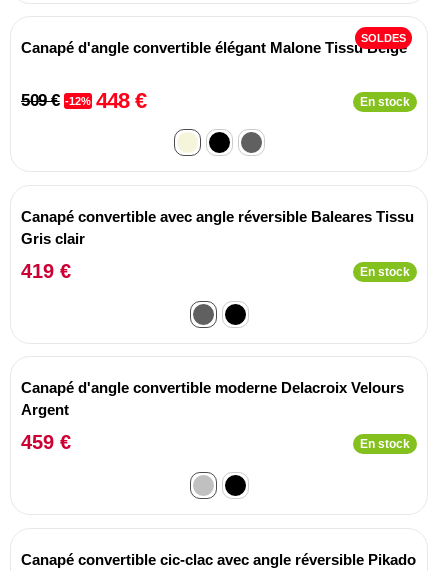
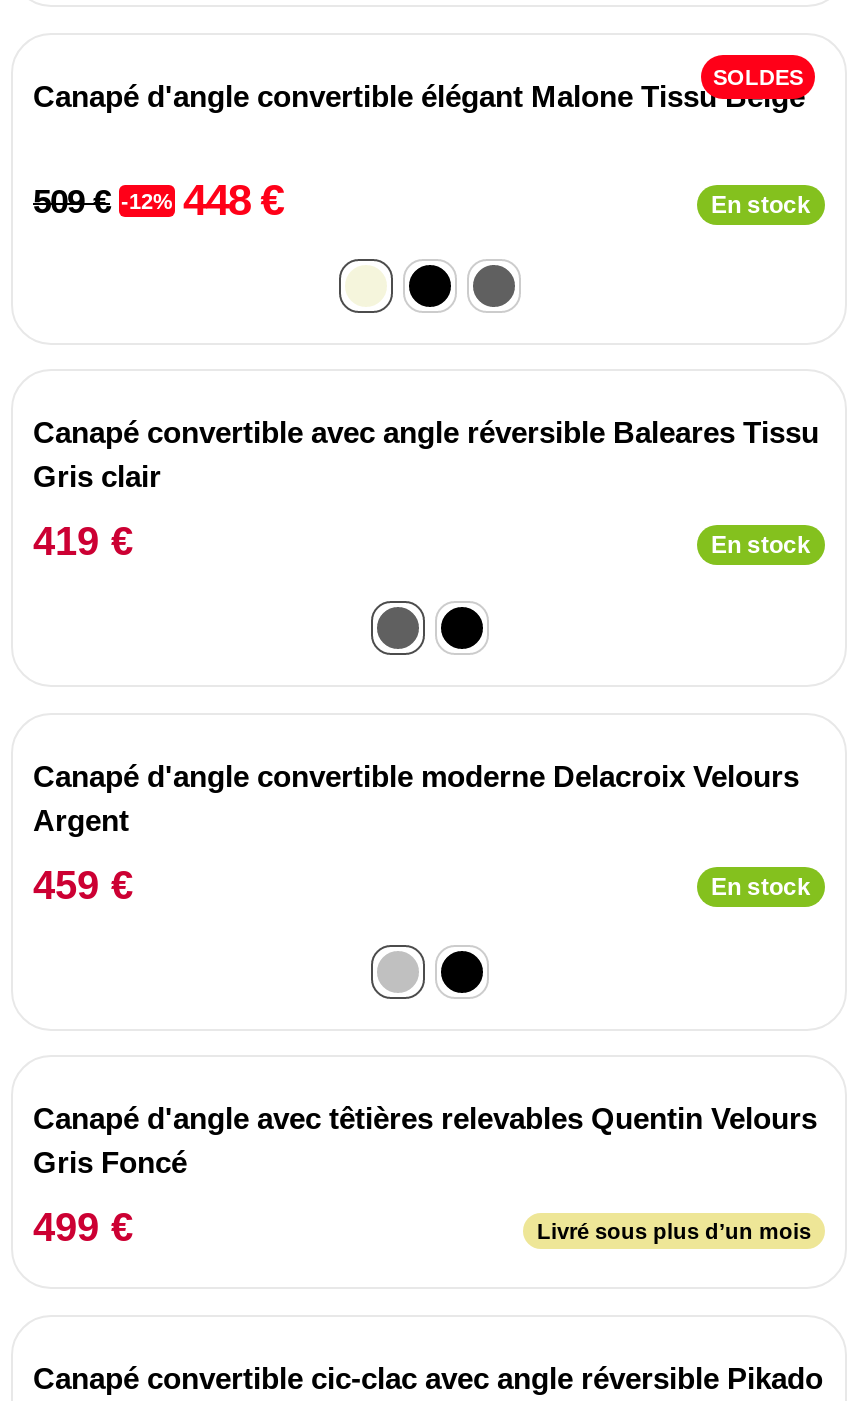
none -> [33,1101,817,1249] Canapé d'angle avec têtières relevables Quentin Velours | Gris Foncé | 499 € | Livré sous plus d’un mois

